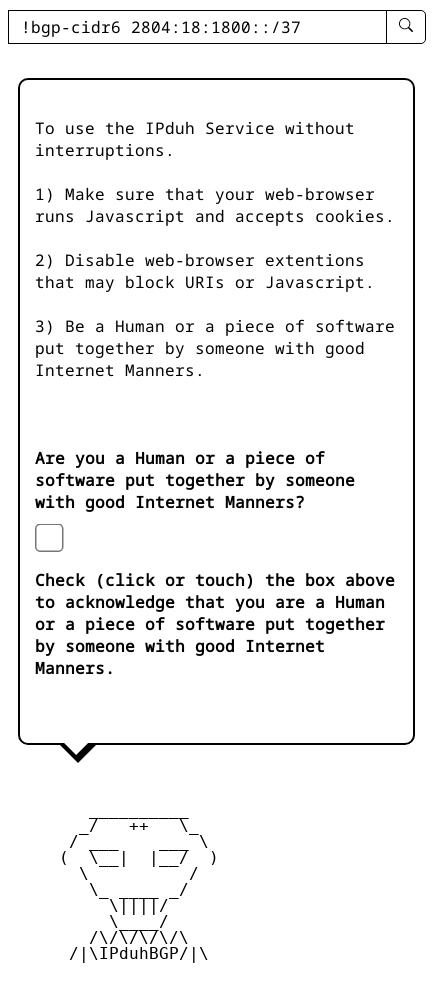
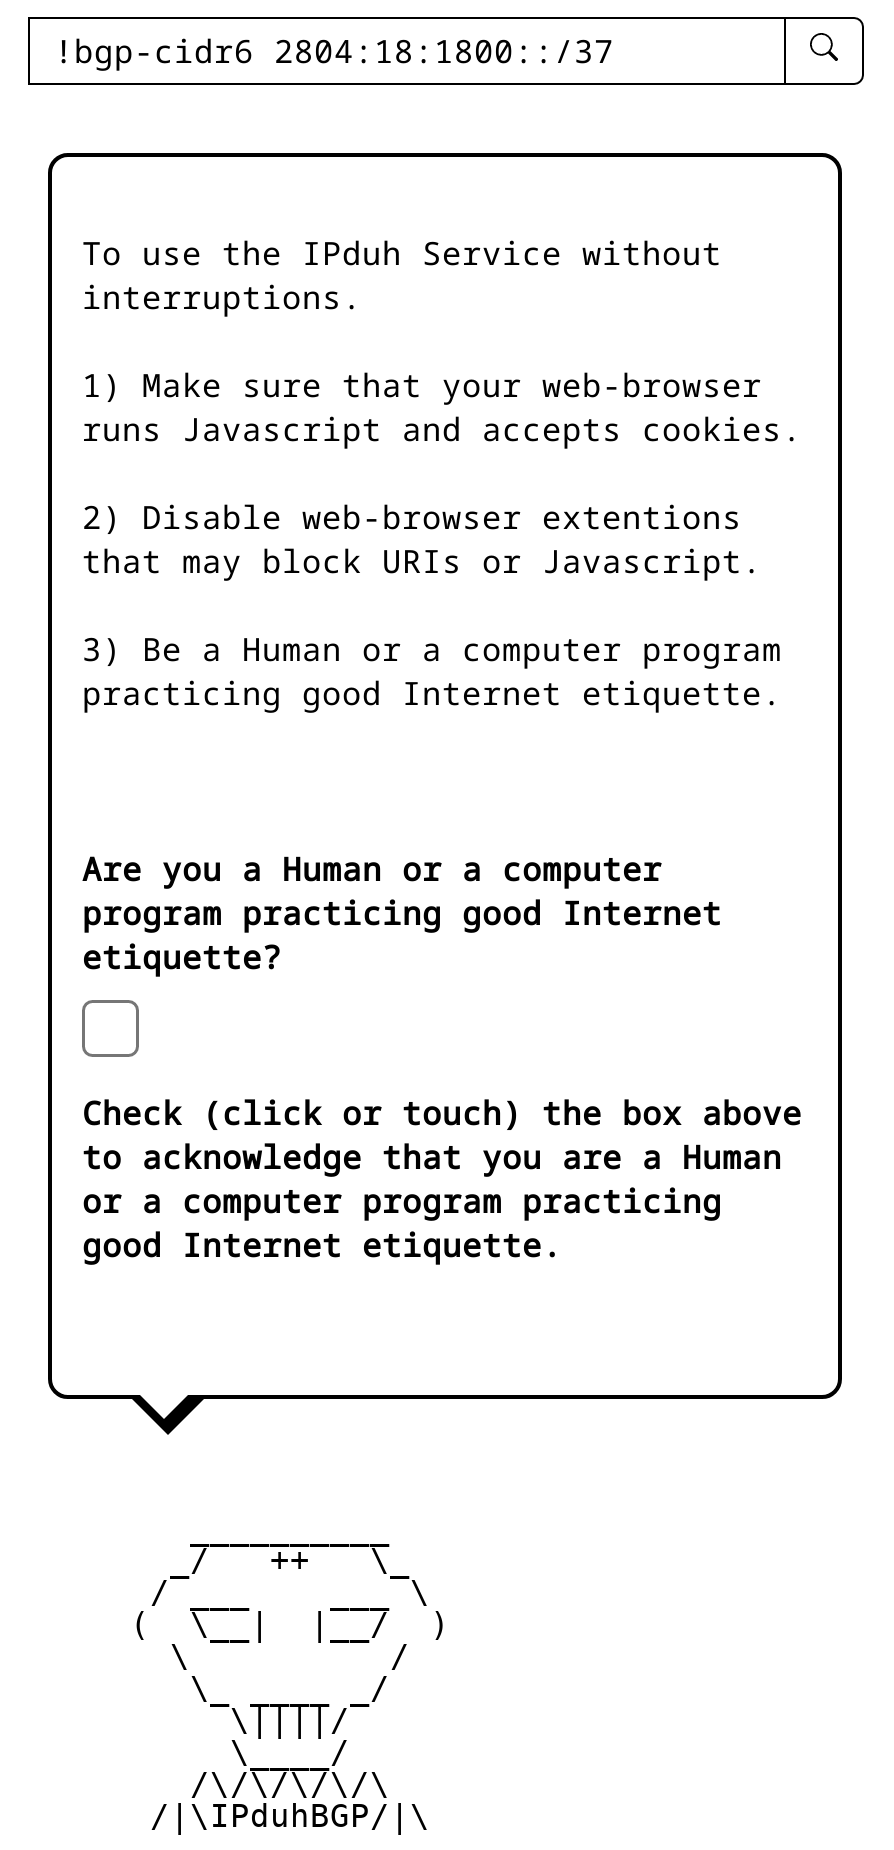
[35,315,395,381] 3) Be a Human or a piece of software | put together by someone with good | Internet Manners. -> [82,627,782,715] 3) Be a Human or a computer program | practicing good Internet etiquette.
[35,447,355,513] Are you a Human or a piece of | software put together by someone | with good Internet Manners? -> [82,847,722,979] Are you a Human or a computer | program practicing good Internet | etiquette?
[35,613,385,679] or a piece of software put together | by someone with good Internet | Manners. -> [82,1179,722,1267] or a computer program practicing | good Internet etiquette.

